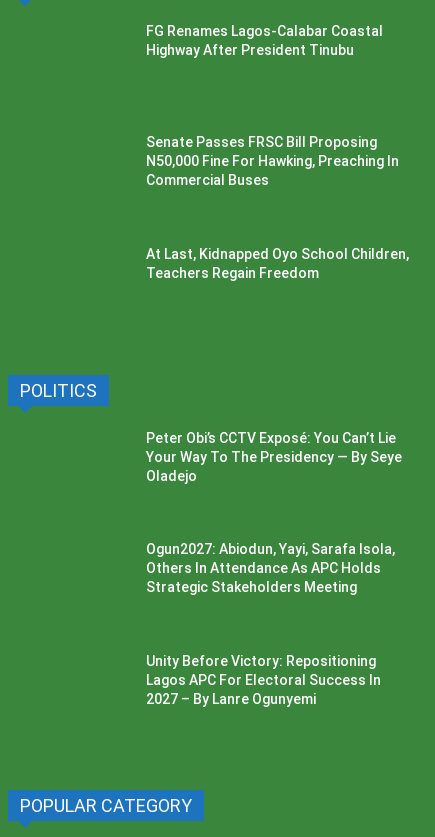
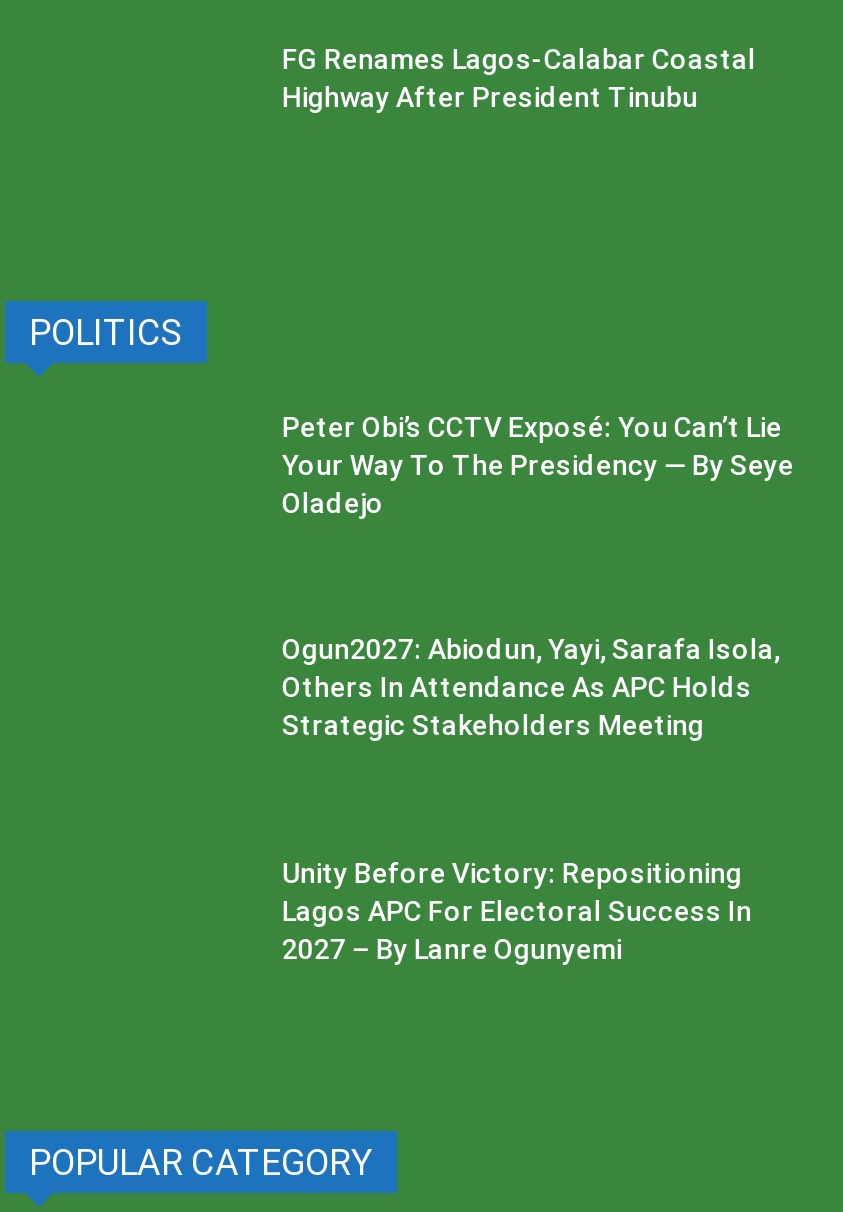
[146,134,399,188] Senate Passes FRSC Bill Proposing | N50,000 Fine For Hawking, Preaching In | Commercial Buses -> none
[146,246,409,281] At Last, Kidnapped Oyo School Children, | Teachers Regain Freedom -> none

